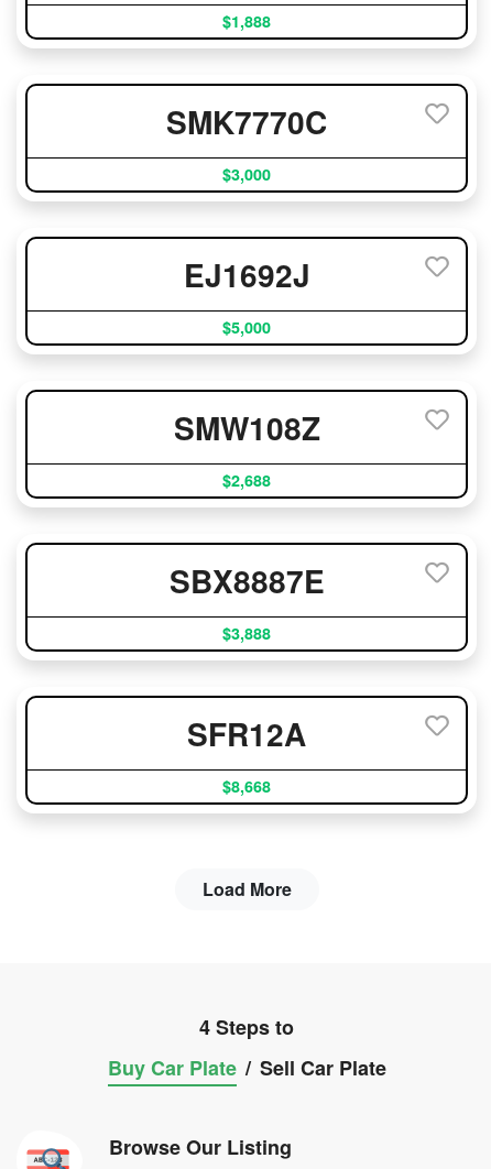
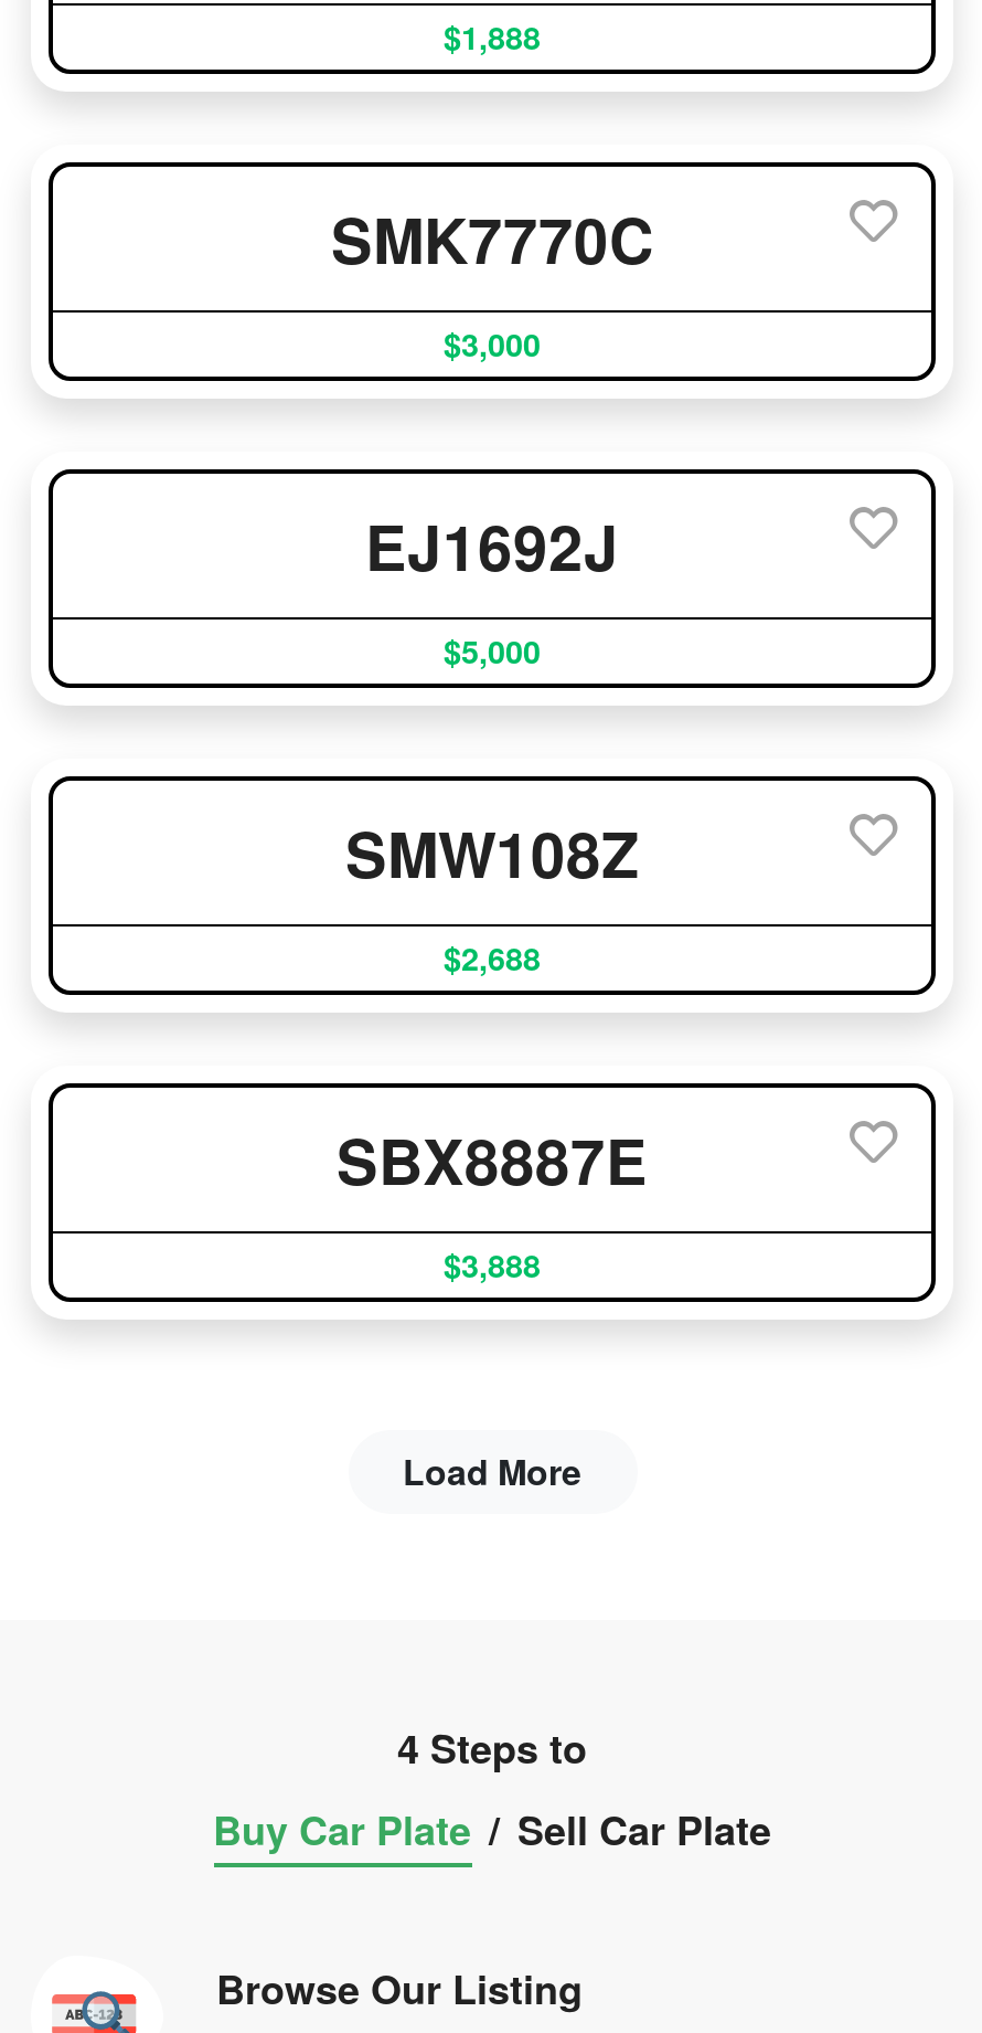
[187,711,306,797] SFR12A | $8,668 -> none

